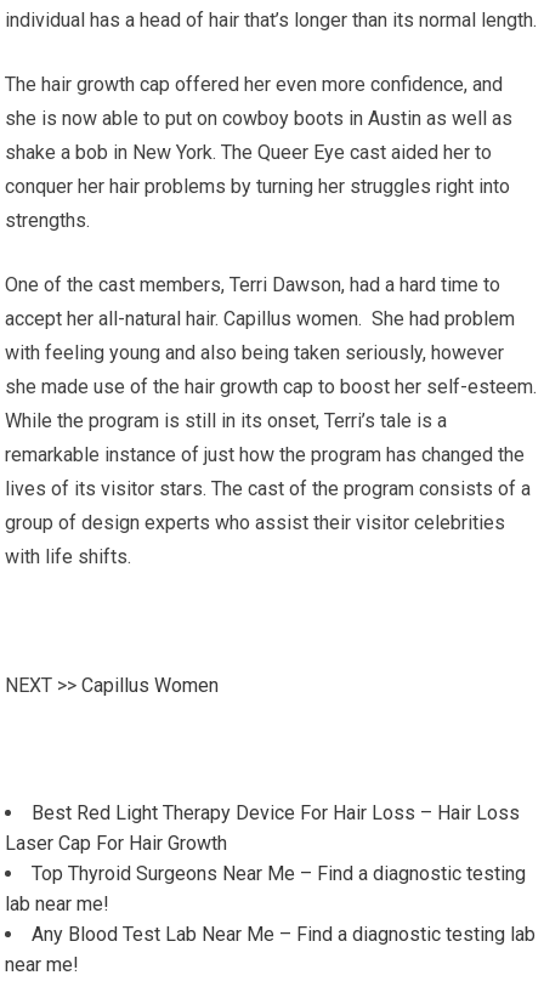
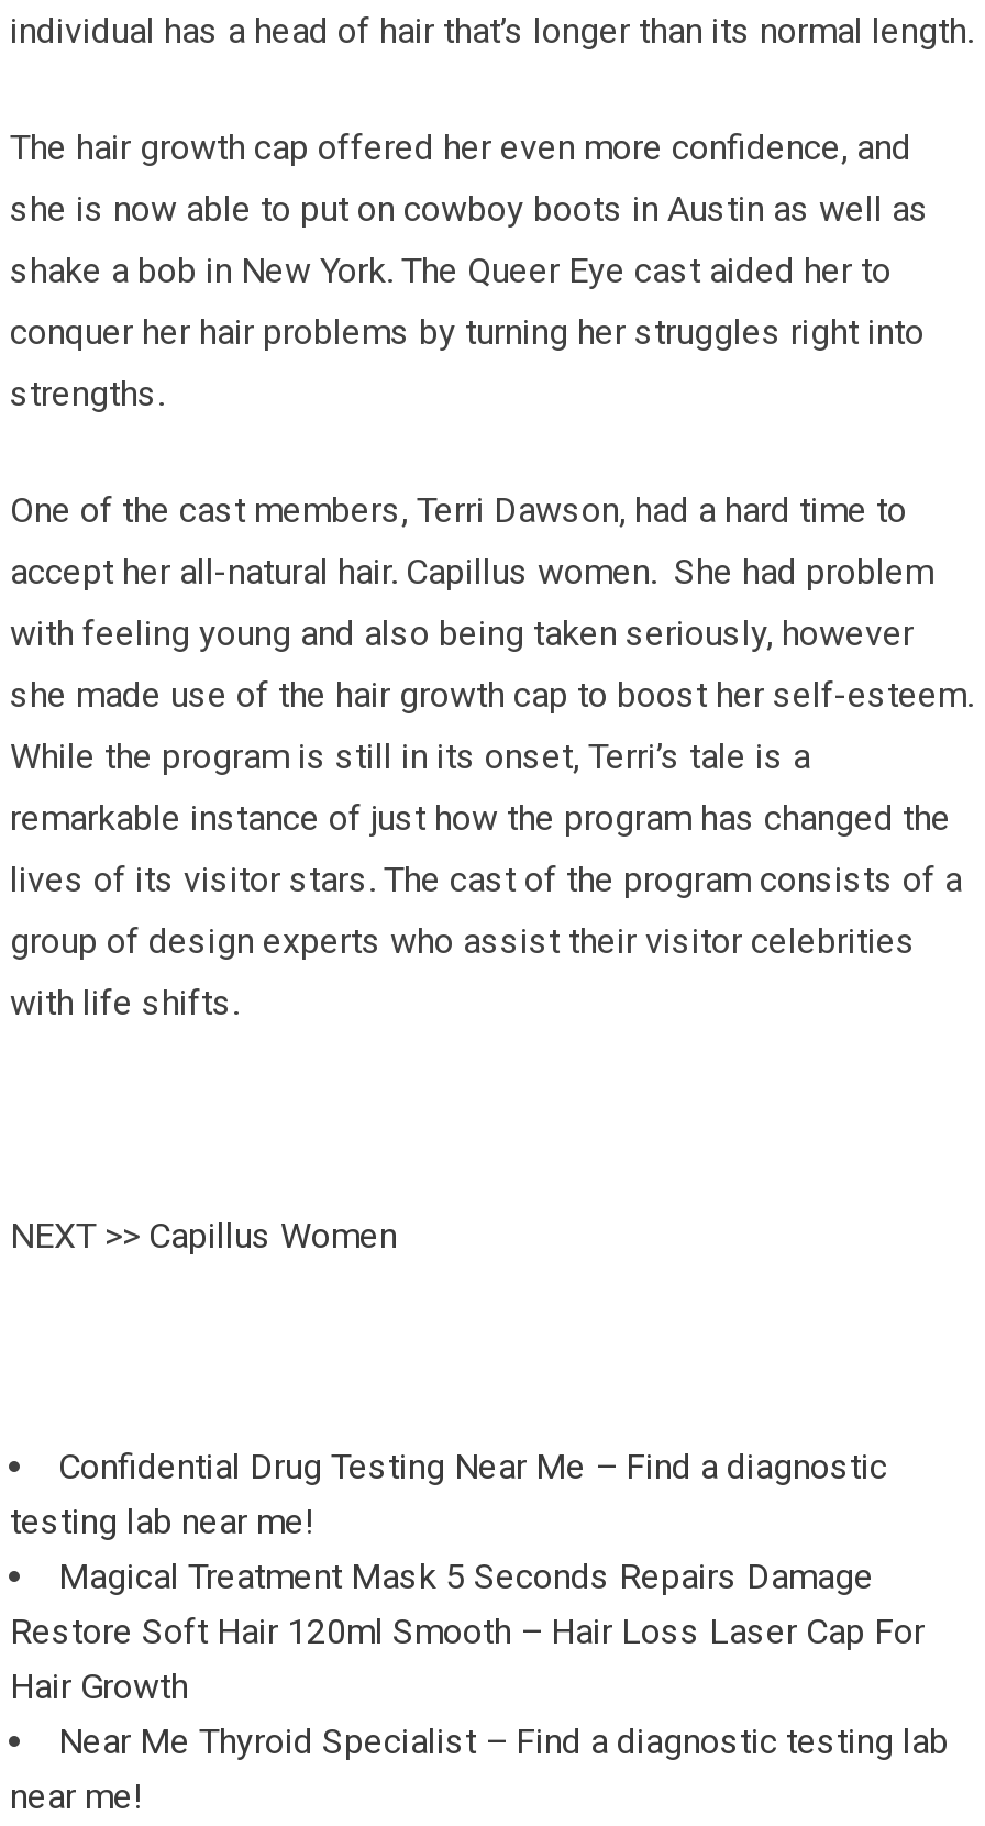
[5,801,536,946] Best Red Light Therapy Device For Hair Loss – Hair Loss | Laser Cap For Hair Growth | Top Thyroid Surgeons Near Me – Find a diagnostic testing | lab near me! | Any Blood Test Lab Near Me – Find a diagnostic testing lab -> [10,1446,949,1762] Confidential Drug Testing Near Me – Find a diagnostic | testing lab near me! | Magical Treatment Mask 5 Seconds Repairs Damage | Restore Soft Hair 120ml Smooth – Hair Loss Laser Cap For | Hair Growth | Near Me Thyroid Specialist – Find a diagnostic testing lab

